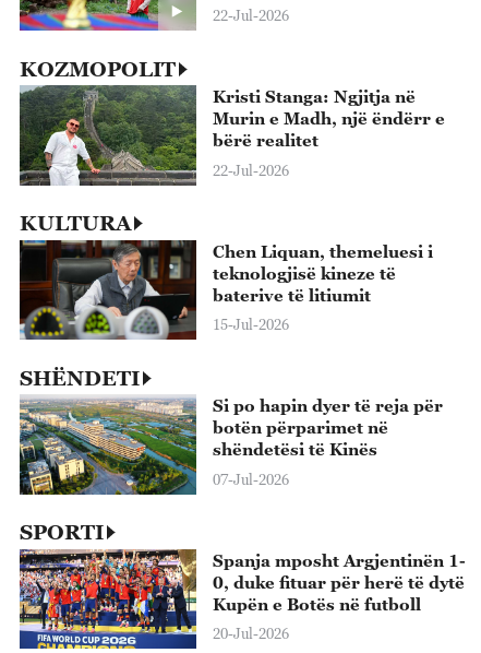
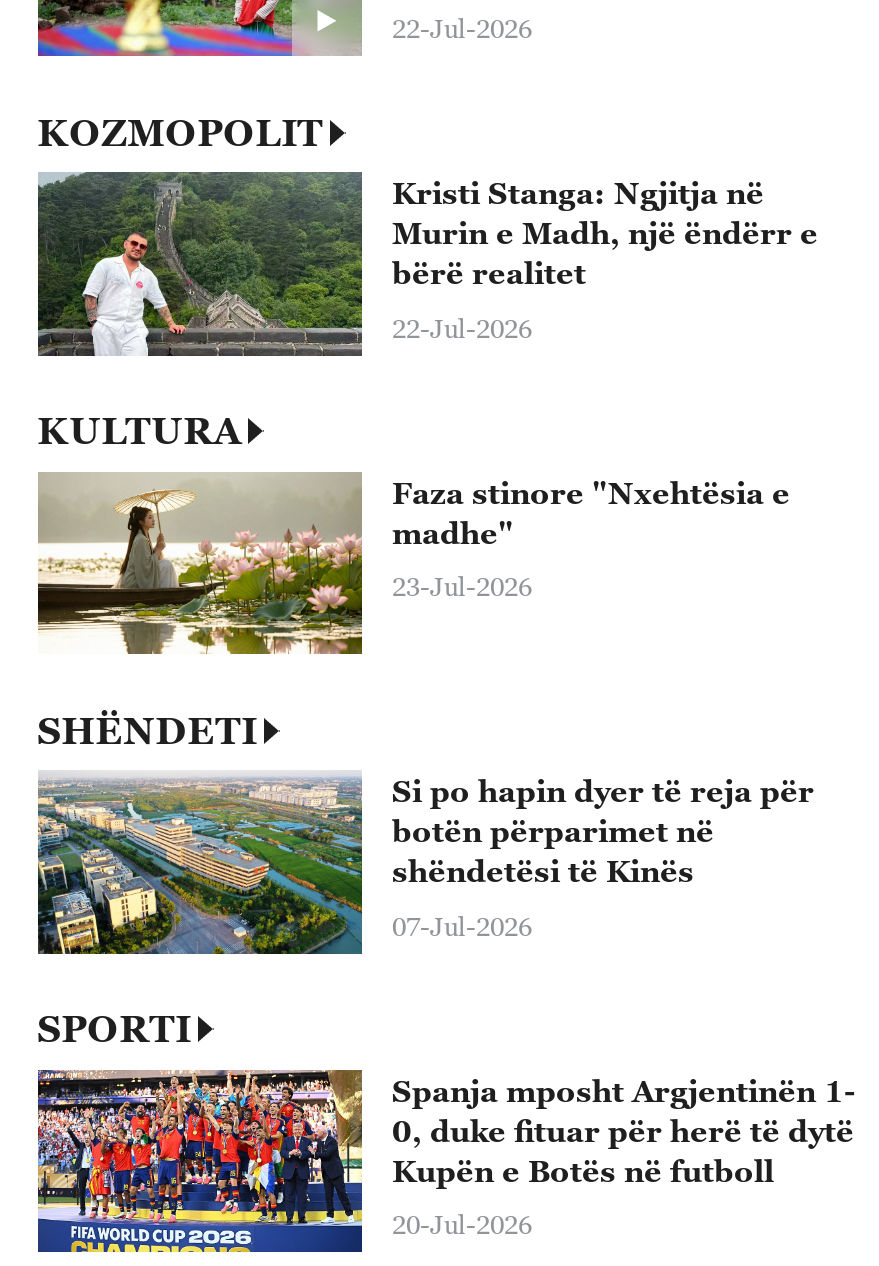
[19,239,433,341] [image] | Chen Liquan, themeluesi i | teknologjisë kineze të | baterive të litiumit -> [36,470,790,656] [image] | Faza stinore "Nxehtësia e | madhe"
[213,316,289,333] 15-Jul-2026 -> [392,571,532,603] 23-Jul-2026

